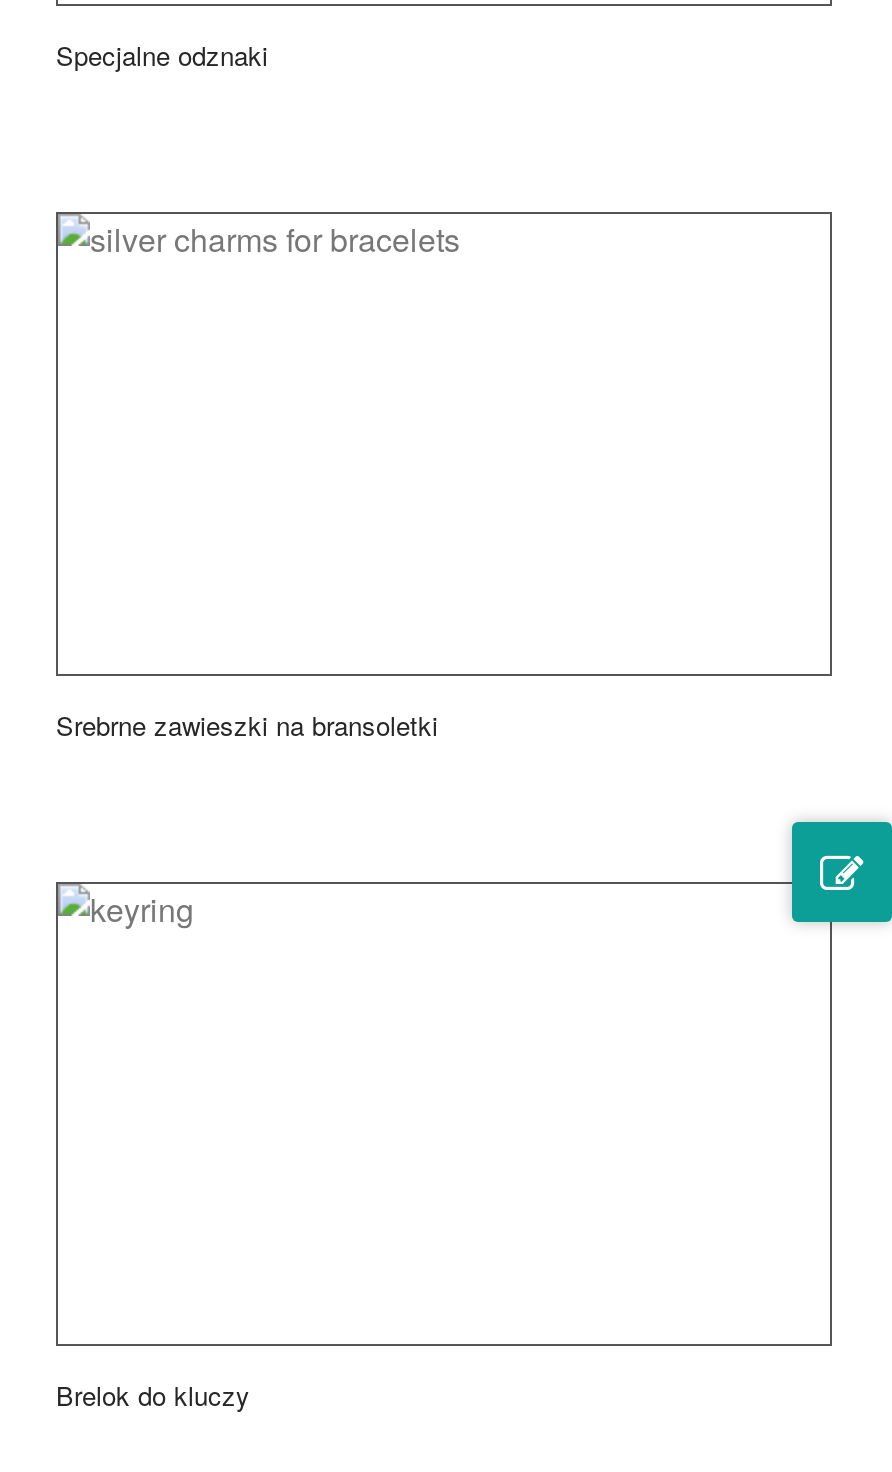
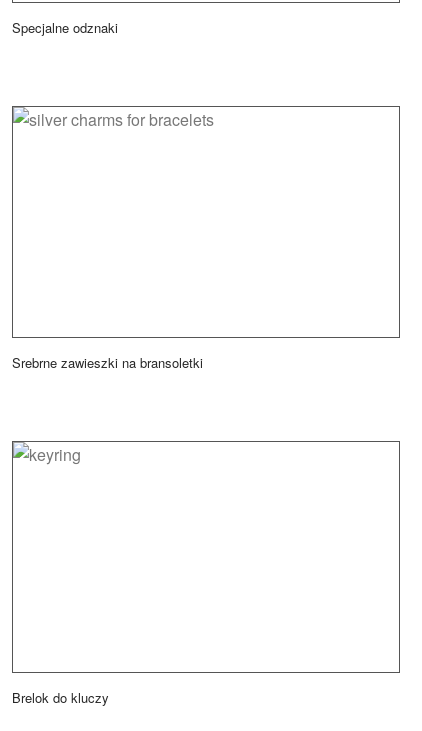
[786,816,886,928] [image] -> none

